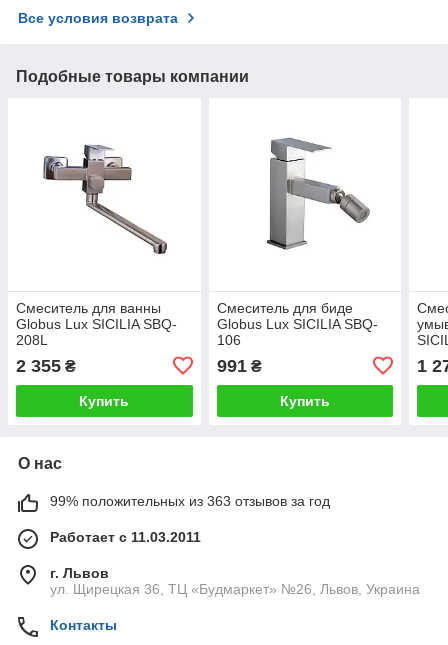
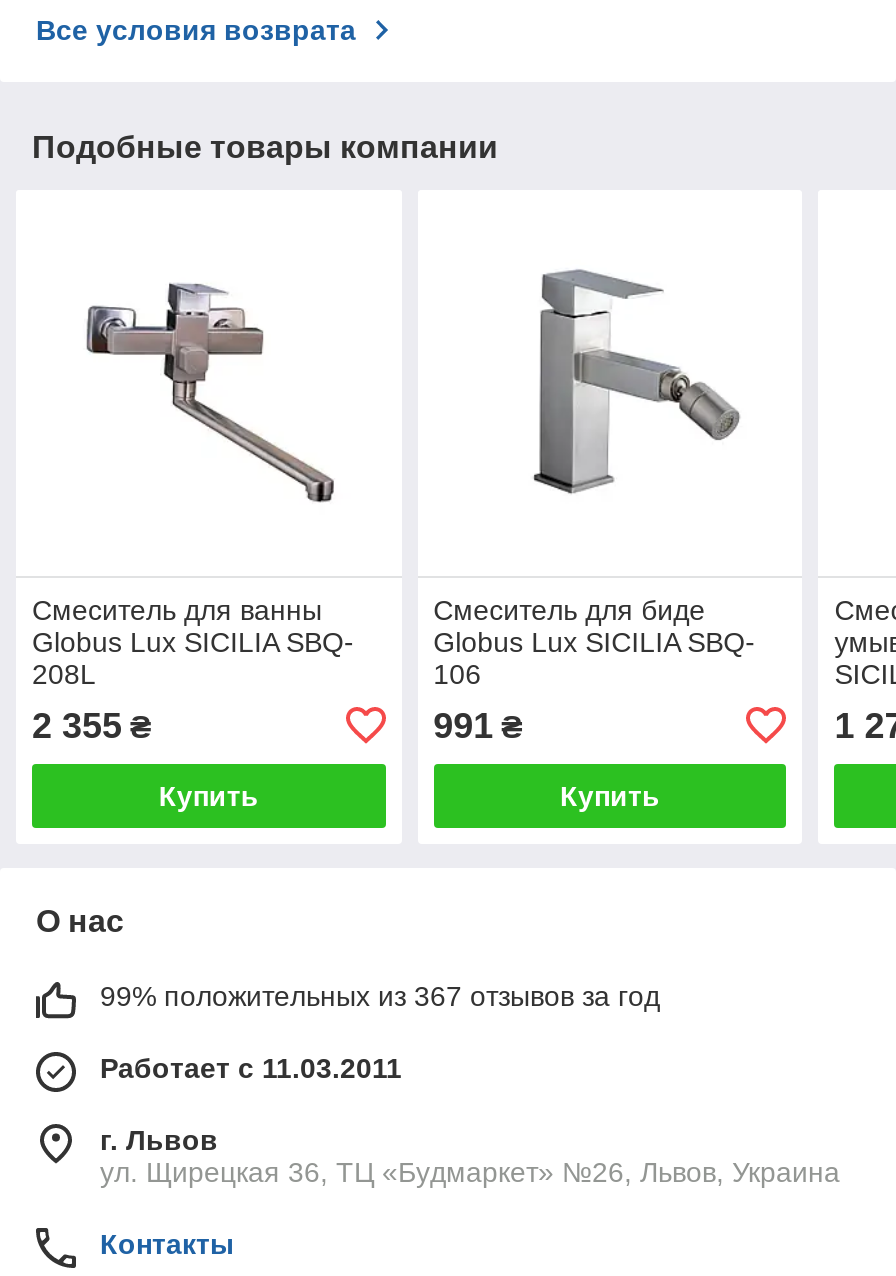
[50,493,330,509] 99% положительных из 363 отзывов за год -> [100,980,660,1012] 99% положительных из 367 отзывов за год

